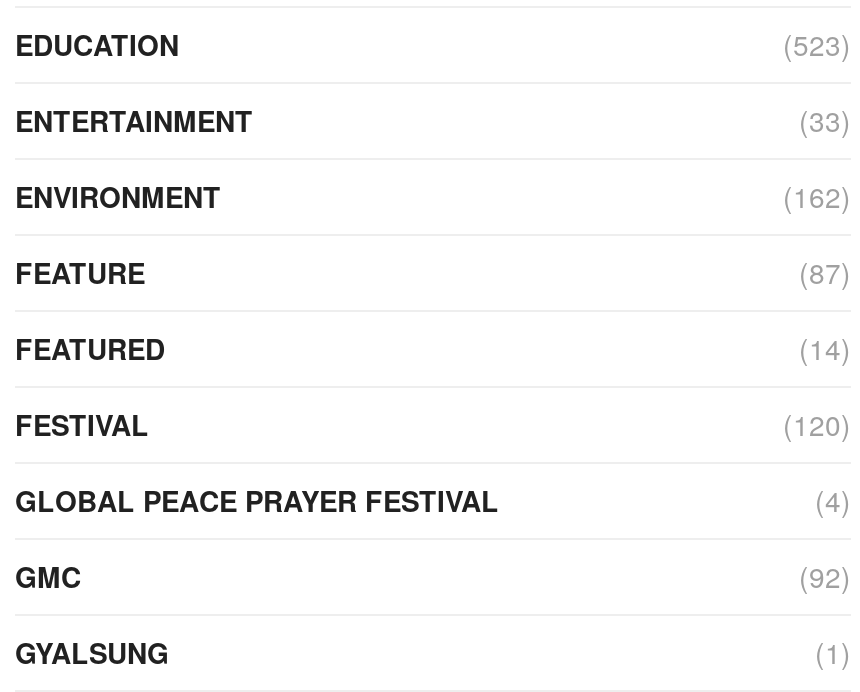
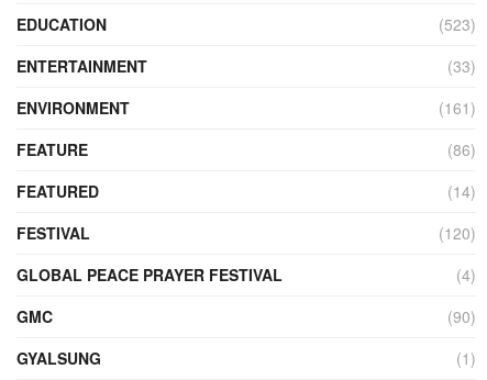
[783,175,851,215] (162) -> [439,96,476,118] (161)
[799,251,851,291] (87) -> [447,138,476,160] (86)
[799,555,851,595] (92) -> [447,305,476,327] (90)

